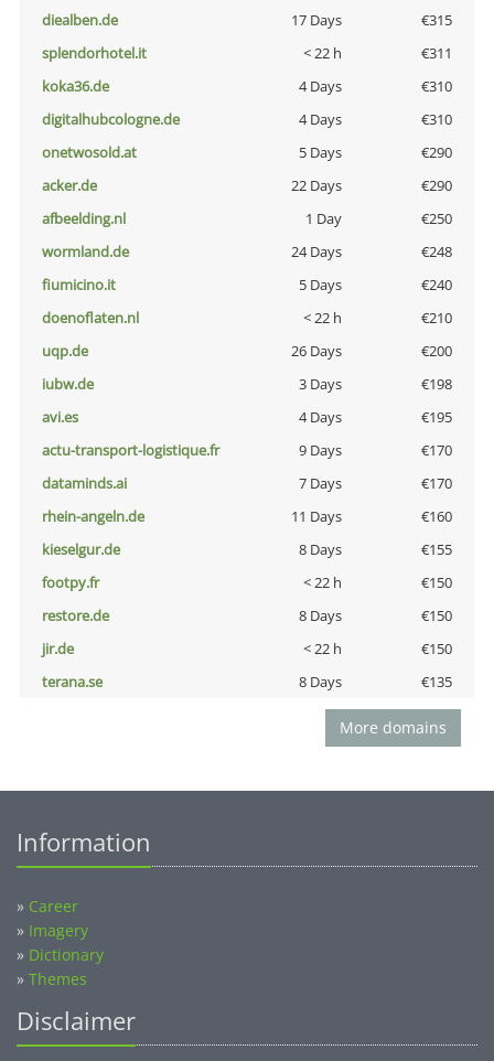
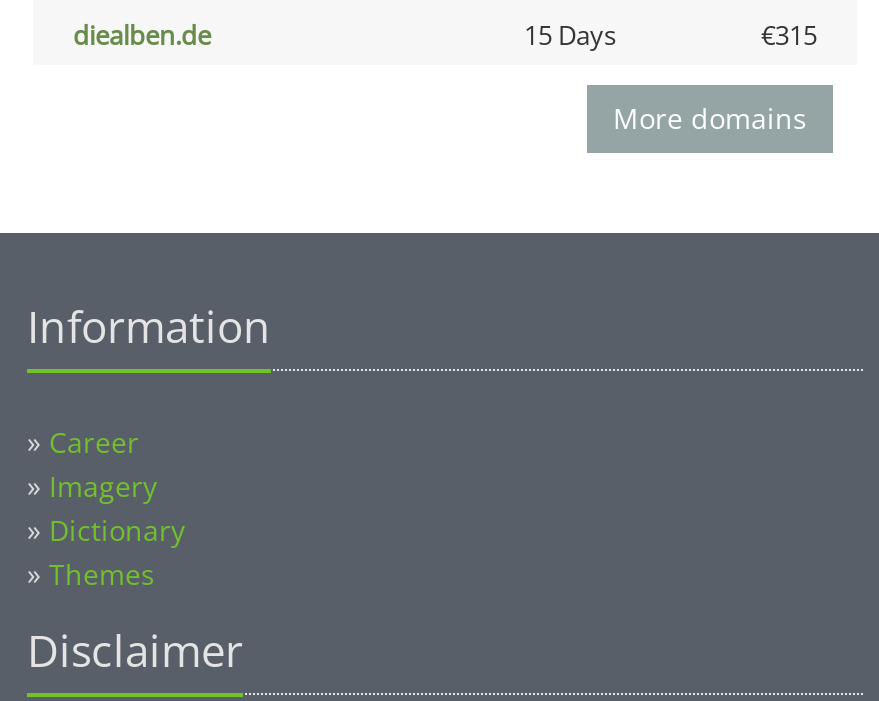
[291,10,341,30] 17 Days -> [524,17,616,53] 15 Days
[42,43,452,692] splendorhotel.it | < 22 h | €311 | koka36.de | 4 Days | €310 | digitalhubcologne.de | 4 Days | €310 | onetwosold.at | 5 Days | €290 | acker.de | 22 Days | €290 | afbeelding.nl | 1 Day | €250 | wormland.de | 24 Days | €248 | fiumicino.it | 5 Days | €240 | doenoflaten.nl | < 22 h | €210 | uqp.de | 26 Days | €200 | iubw.de | 3 Days | €198 | avi.es | 4 Days | €195 | actu-transport-logistique.fr | 9 Days | €170 | dataminds.ai | 7 Days | €170 | rhein-angeln.de | 11 Days | €160 | kieselgur.de | 8 Days | €155 | footpy.fr | < 22 h | €150 | restore.de | 8 Days | €150 | jir.de | < 22 h | €150 | terana.se | 8 Days | €135 -> none

